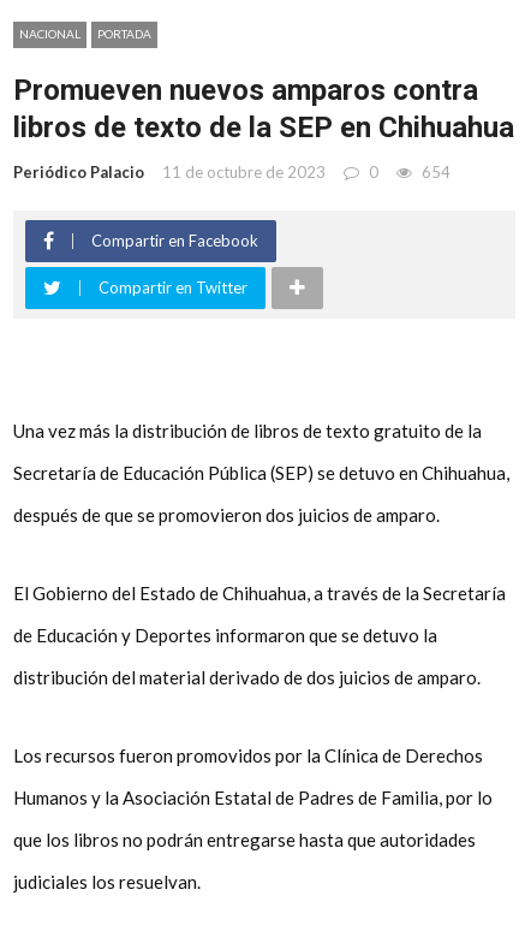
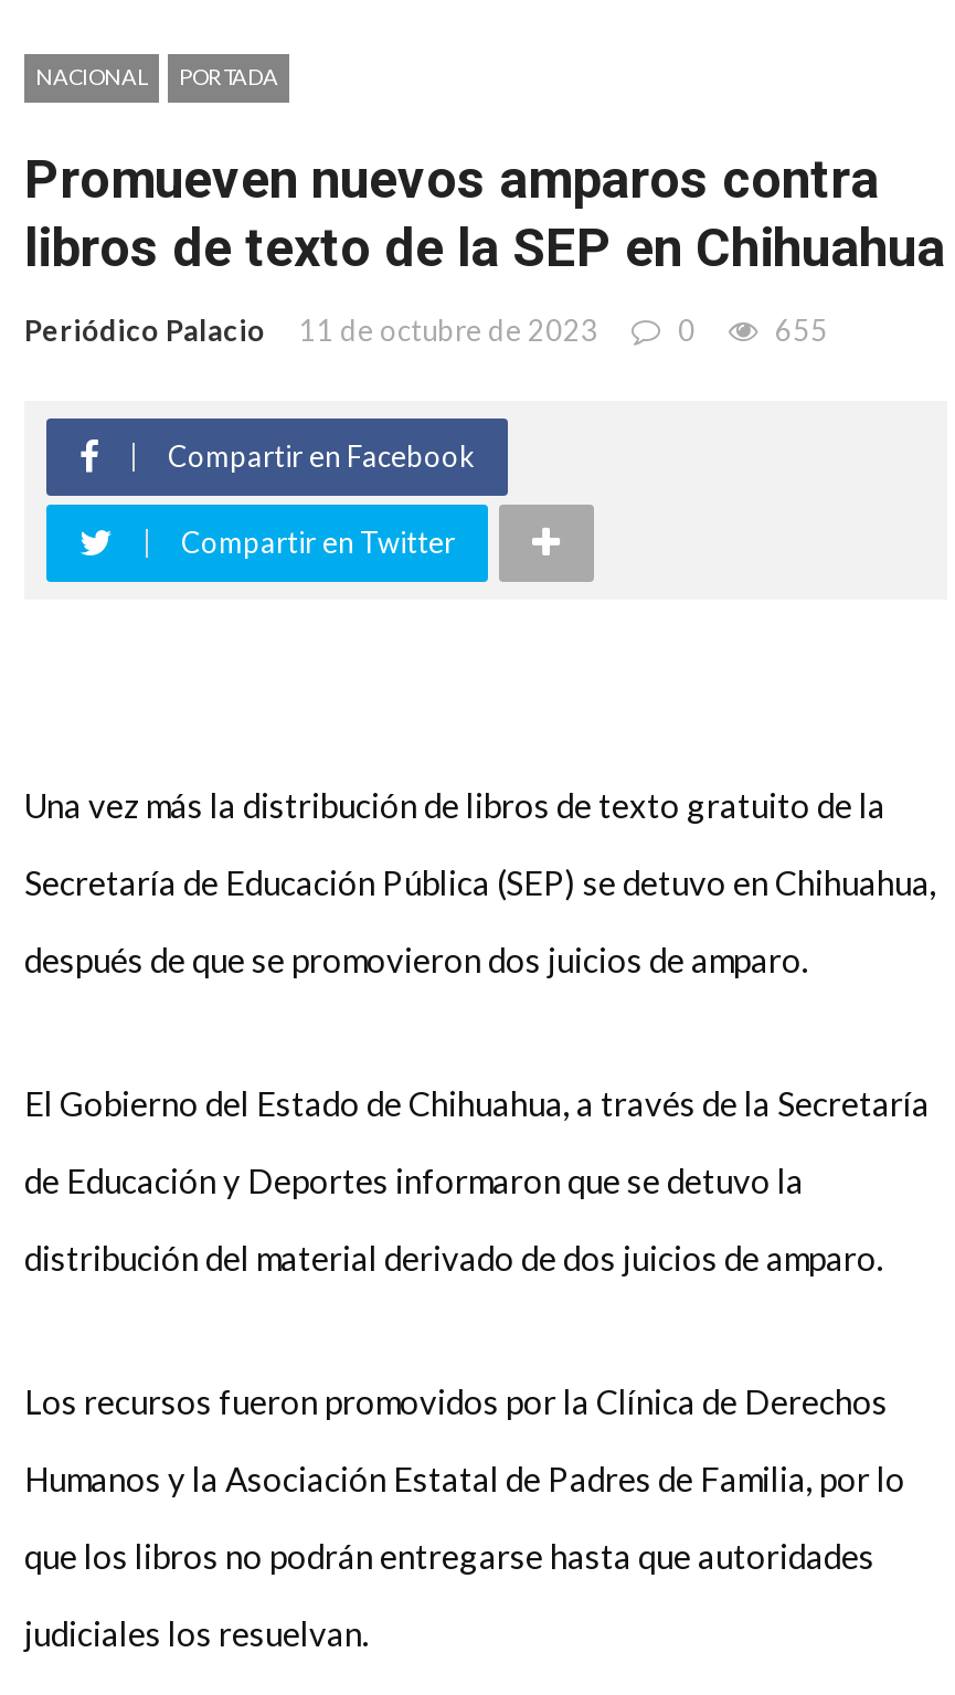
[422,162,451,182] 654 -> [775,312,828,348] 655

